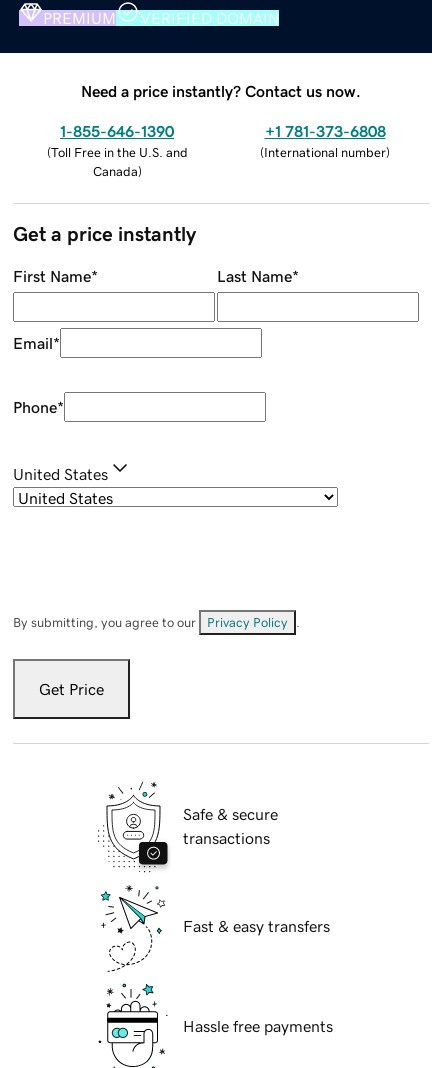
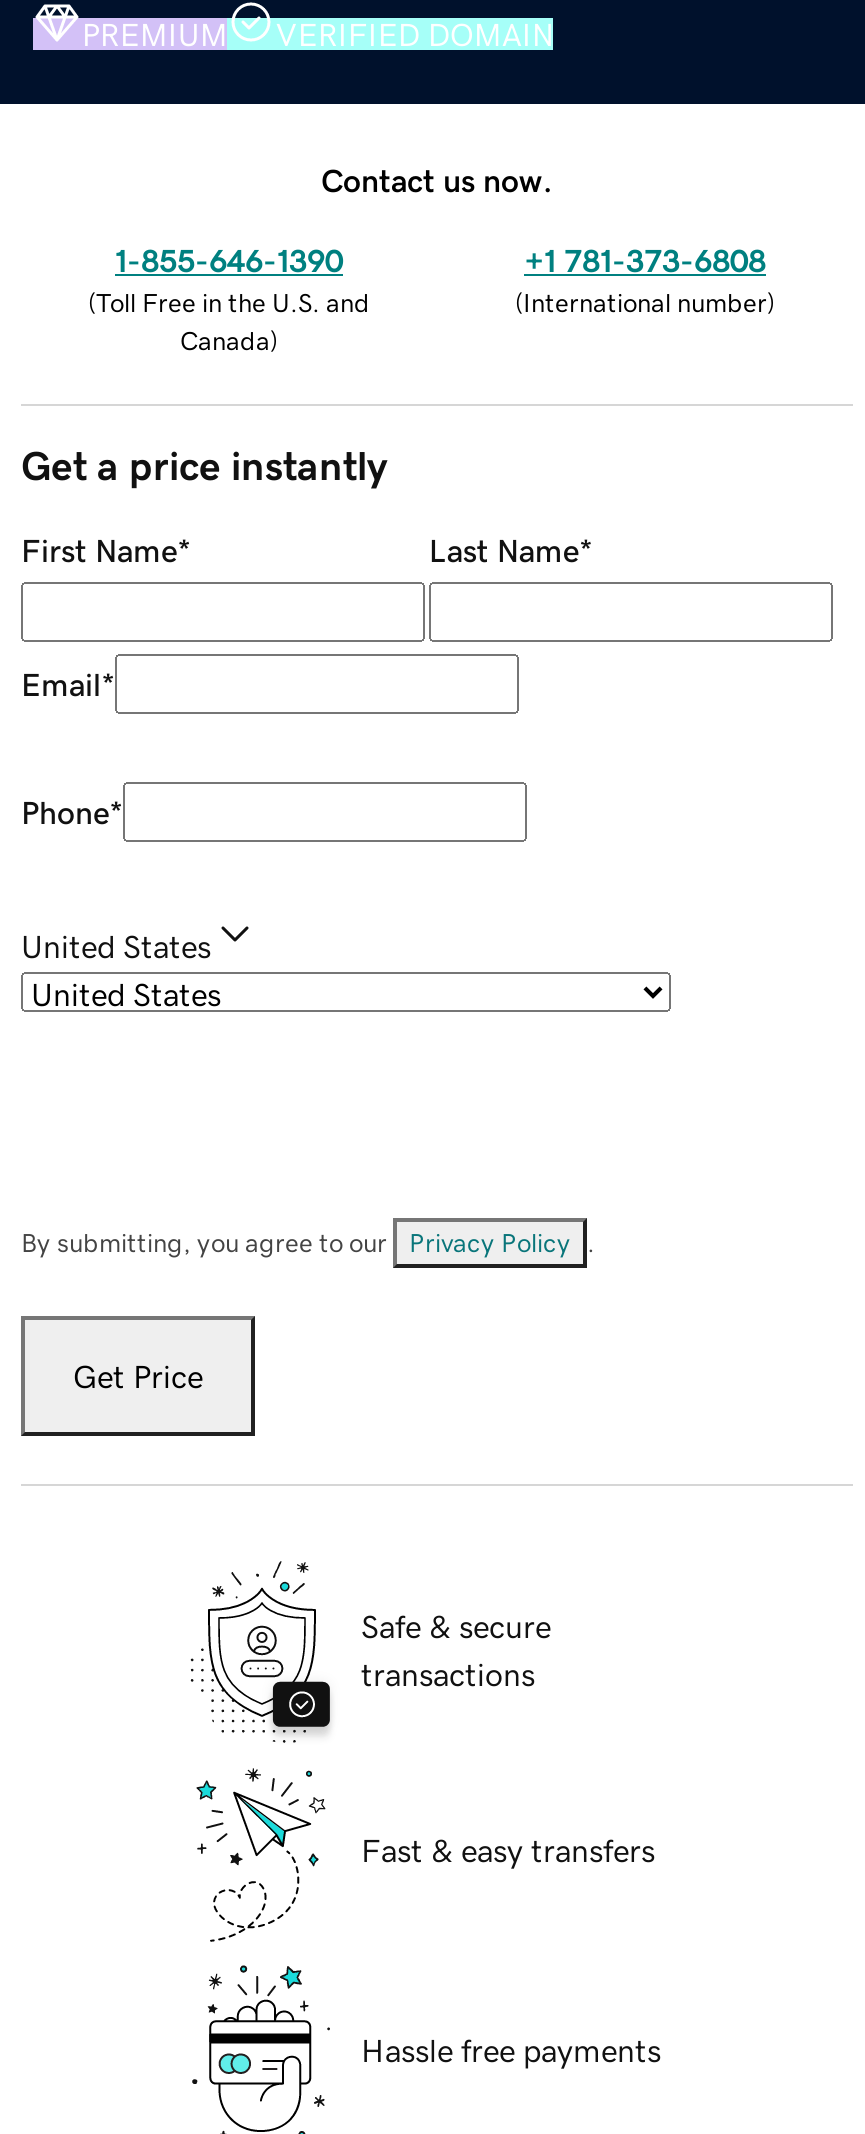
[81,83,361,99] Need a price instantly? Contact us now. -> [321,163,553,195] Contact us now.

